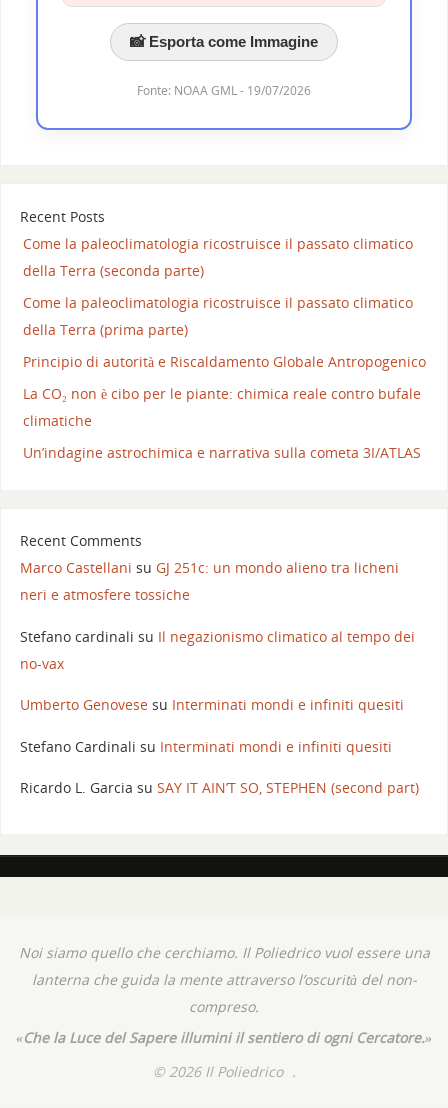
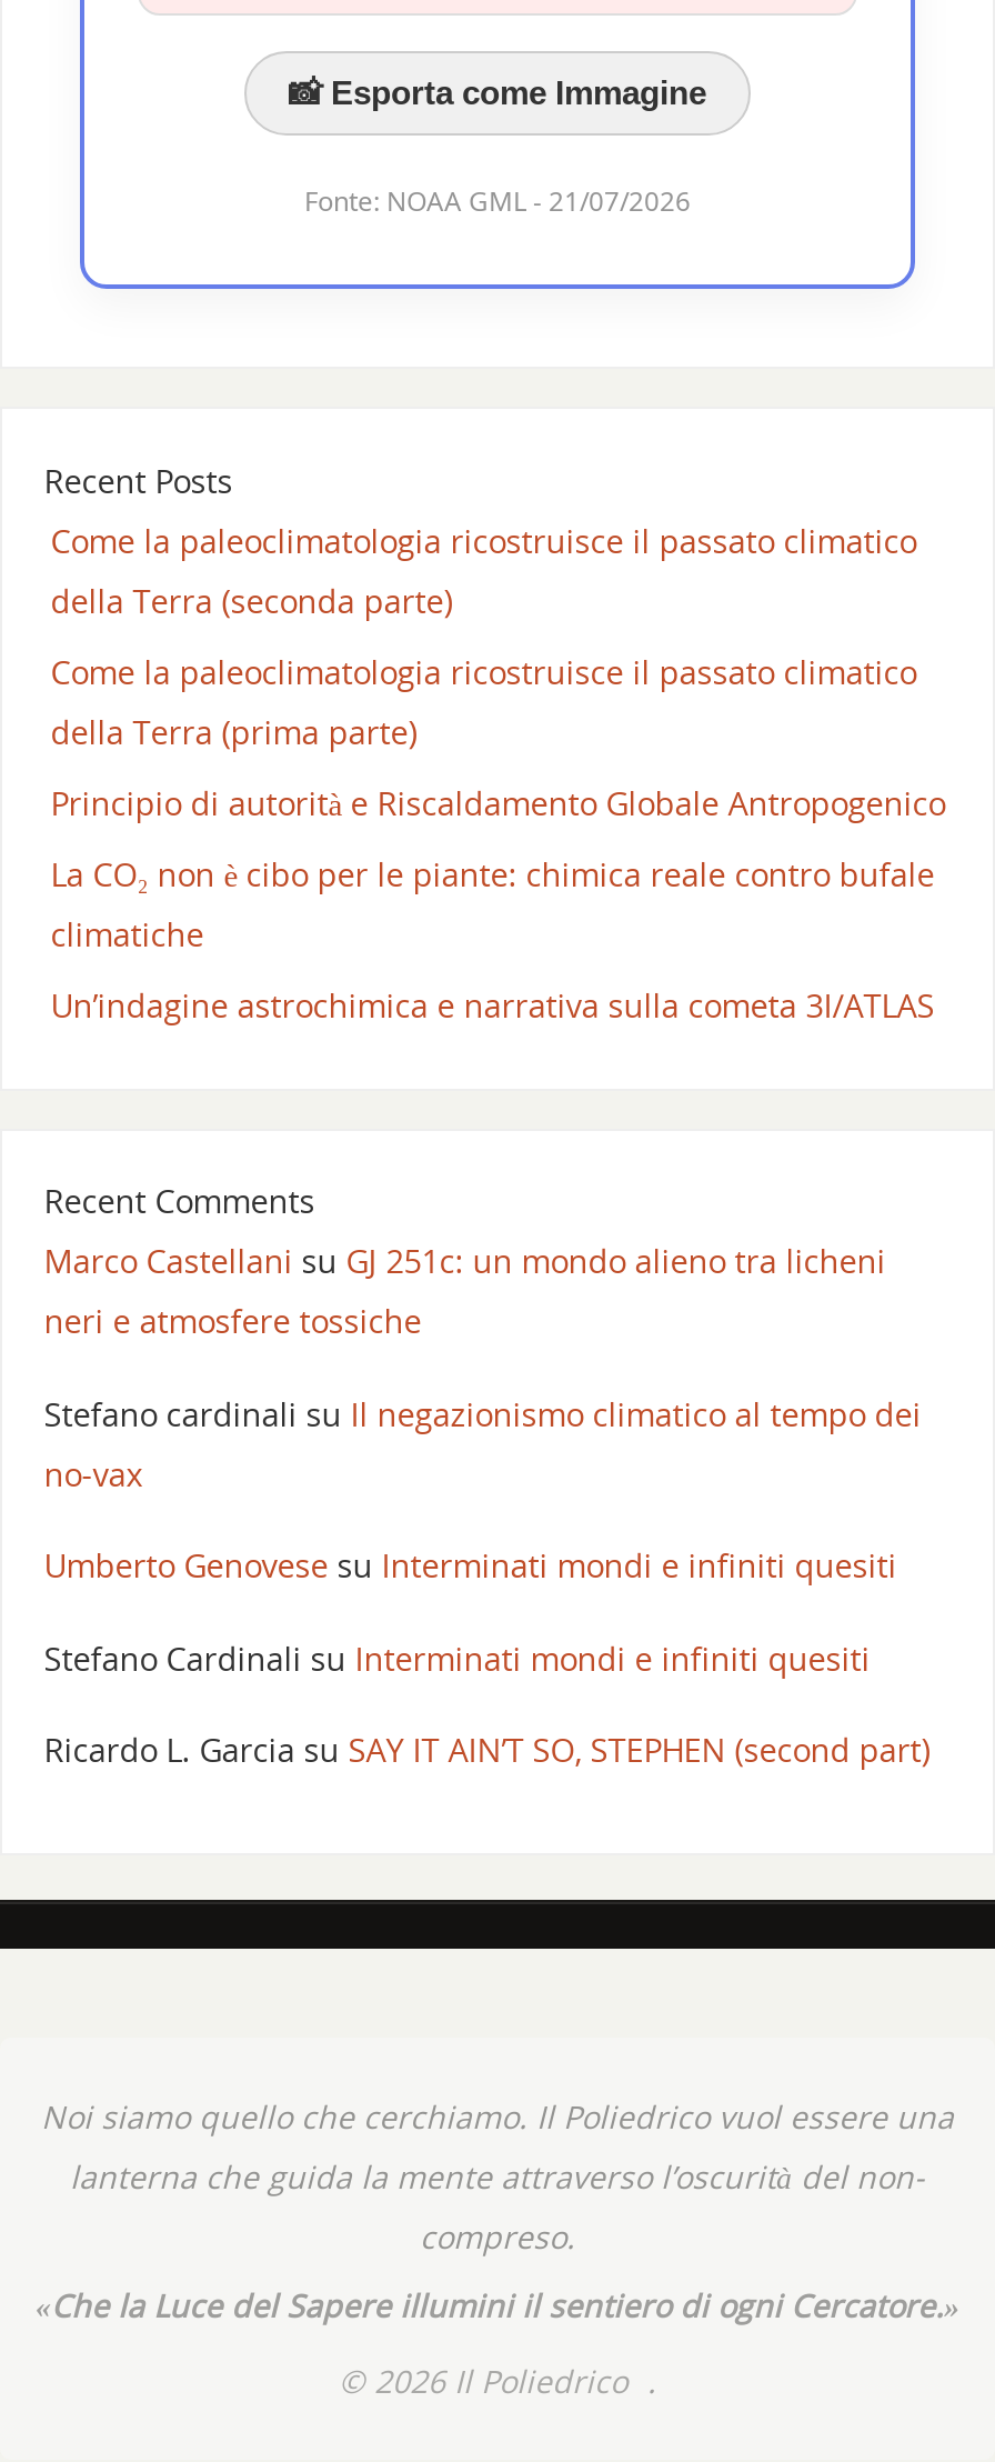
[137,82,311,99] Fonte: NOAA GML - 19/07/2026 -> [304,182,691,220] Fonte: NOAA GML - 21/07/2026

